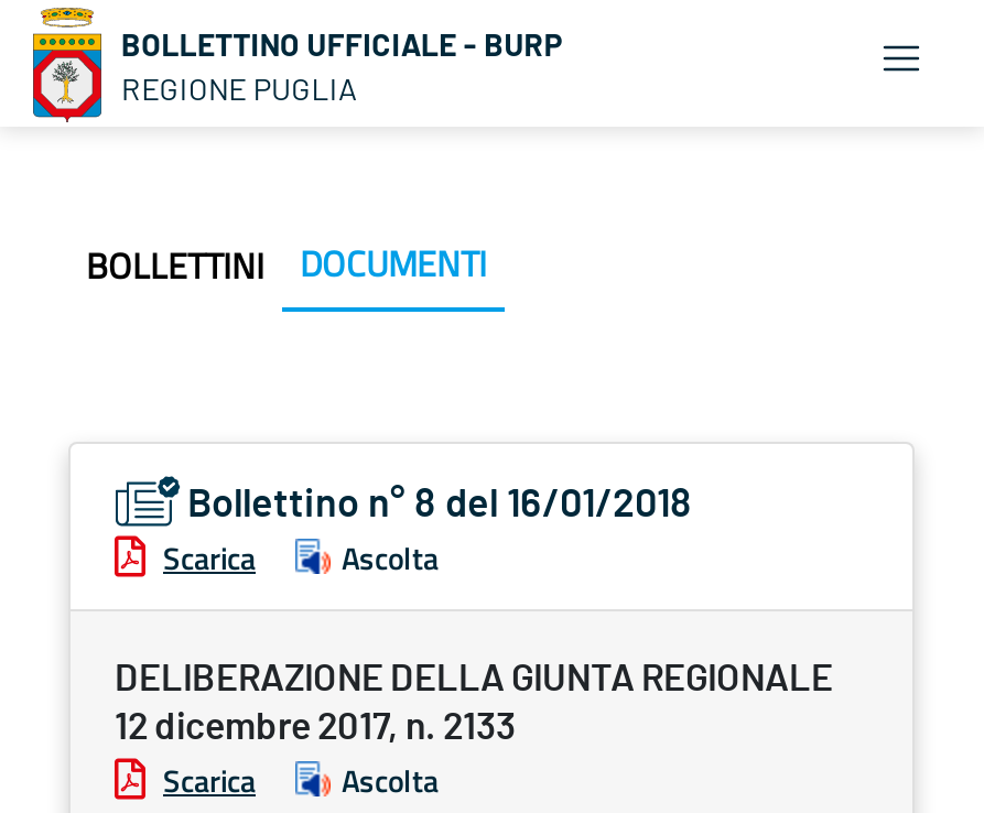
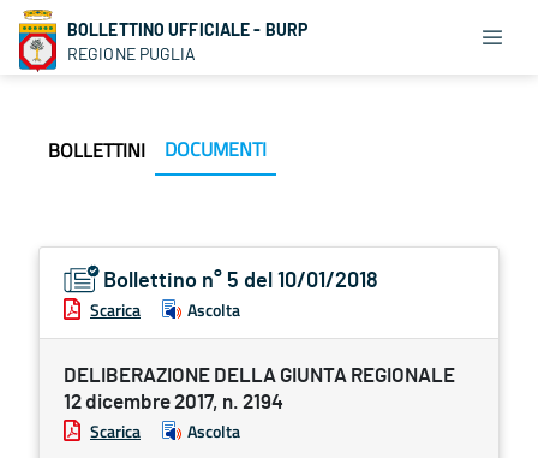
[187,486,692,525] Bollettino n° 8 del 16/01/2018 -> [103,270,378,292] Bollettino n° 5 del 10/01/2018
[115,708,516,746] 12 dicembre 2017, n. 2133 -> [64,392,283,412] 12 dicembre 2017, n. 2194

